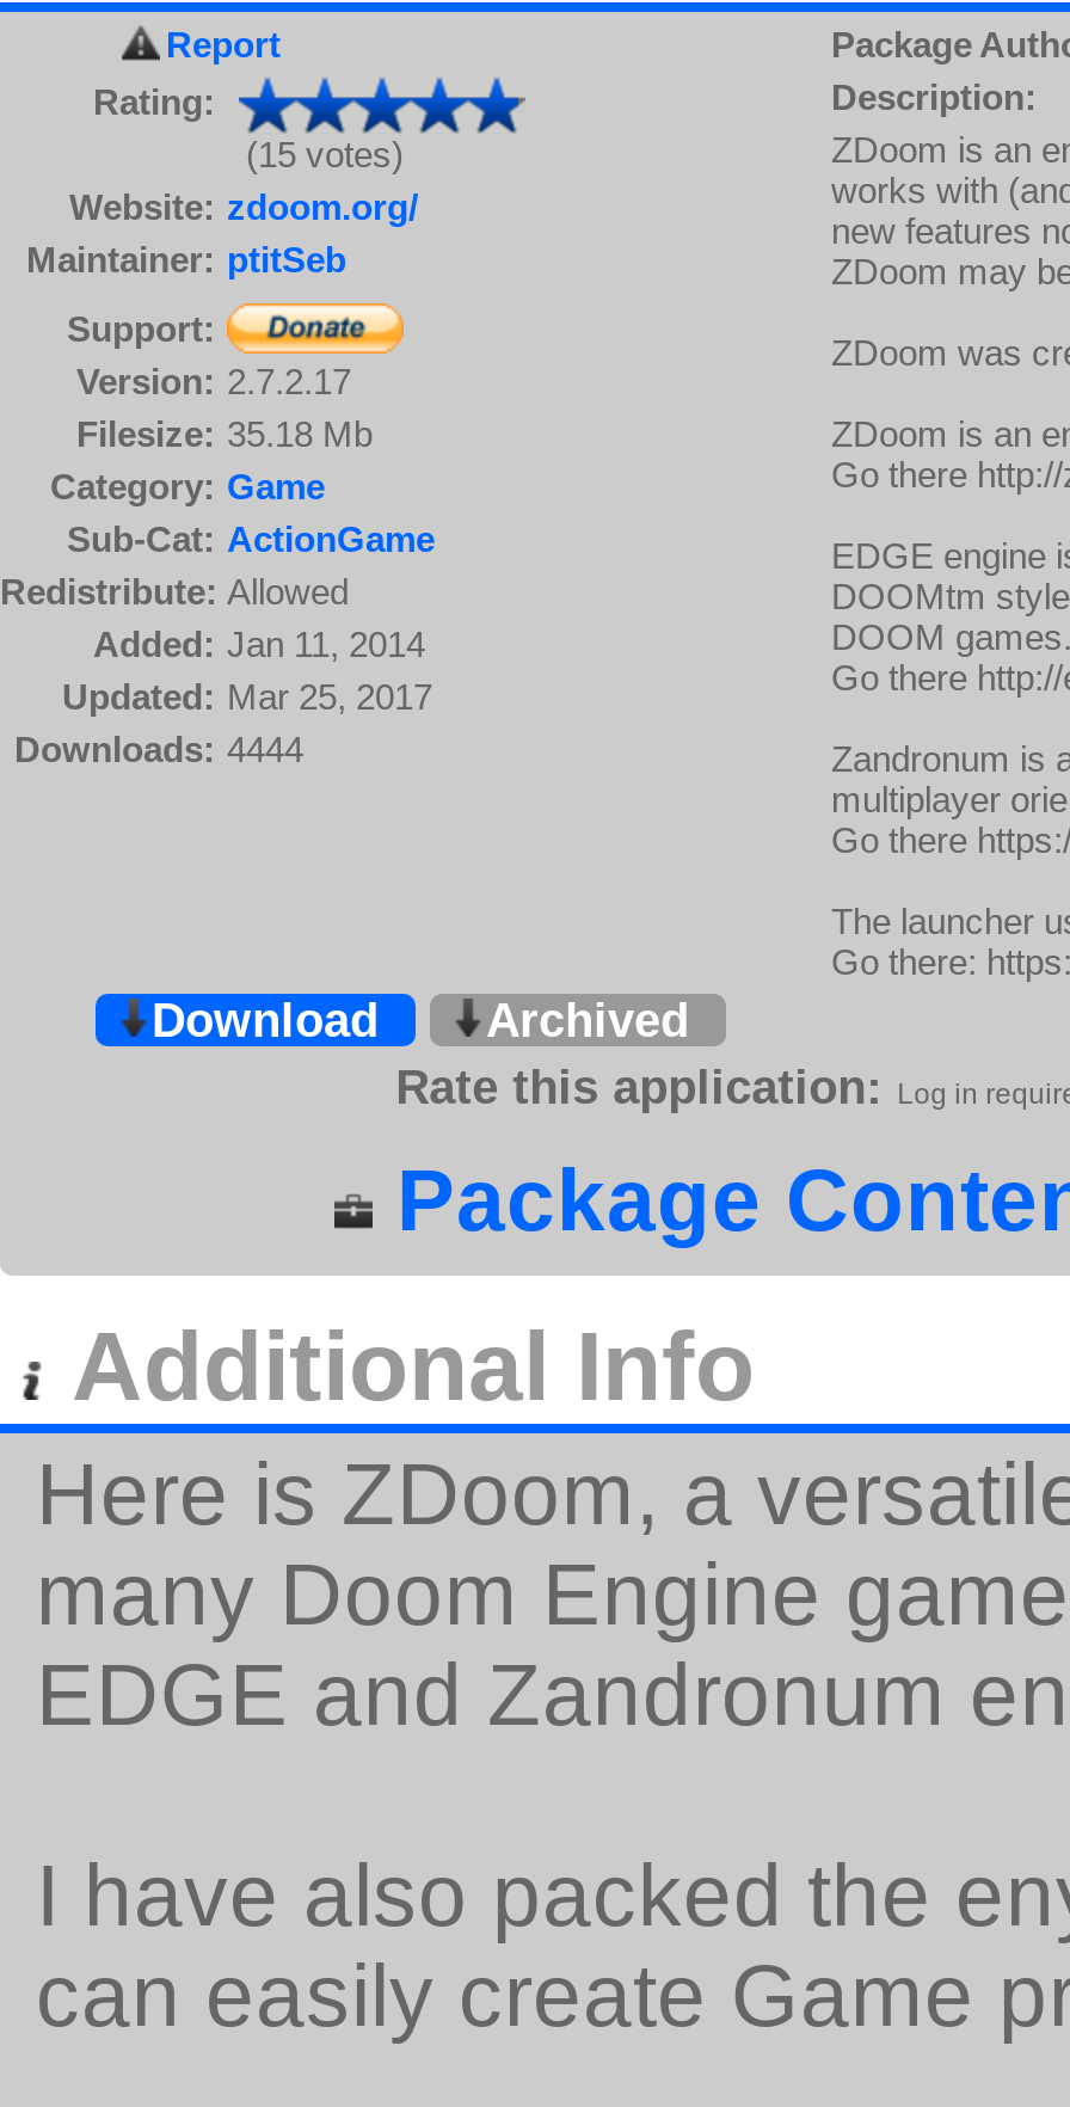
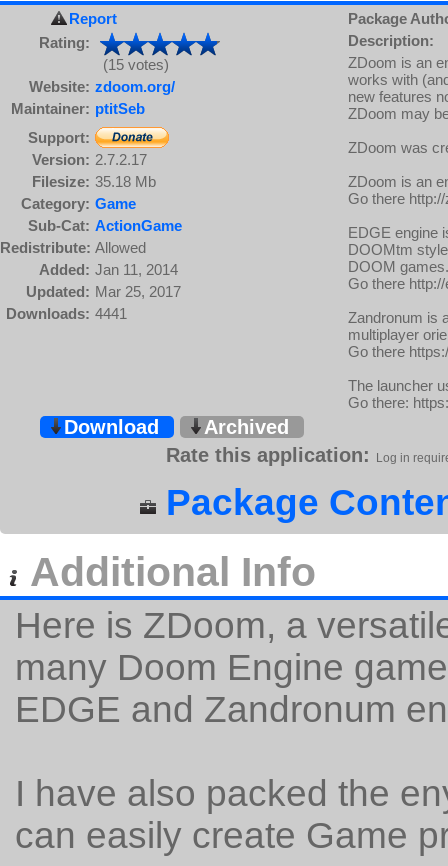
[14,729,303,769] Downloads: 4444 -> [6,305,127,322] Downloads: 4441

